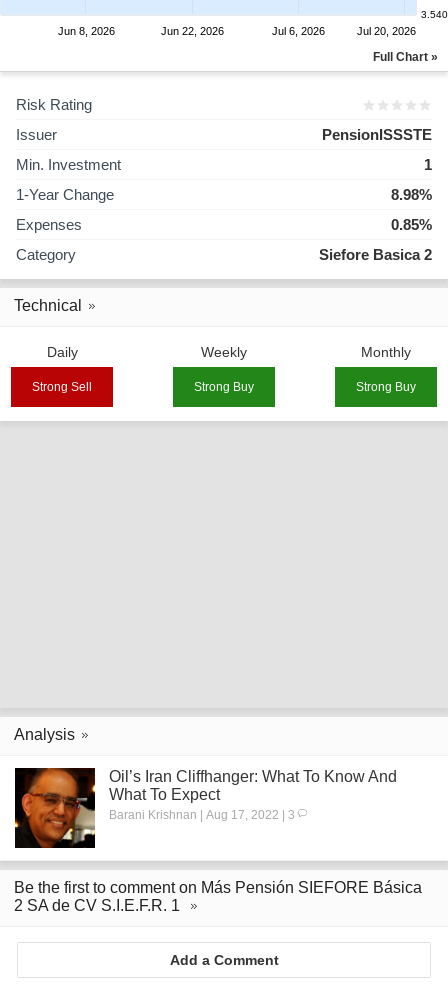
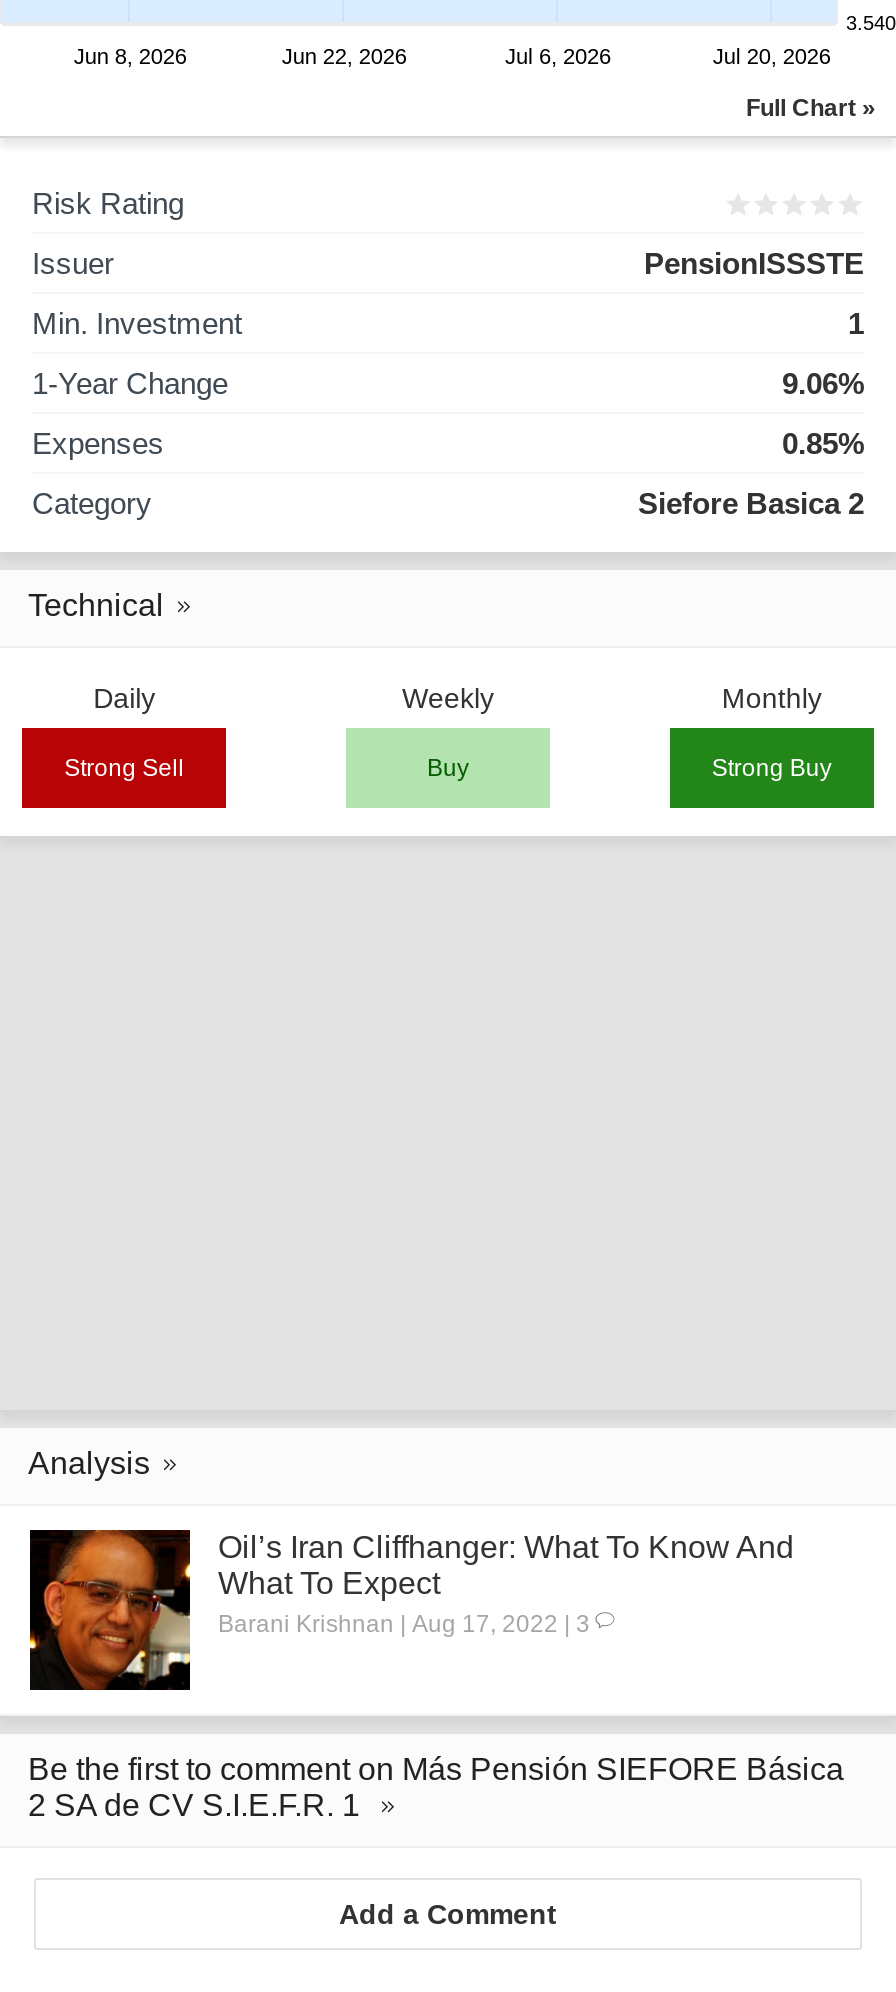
[391,186,432,203] 8.98% -> [782,366,864,400] 9.06%
[194,380,254,394] Strong Buy -> [427,754,469,782] Buy

